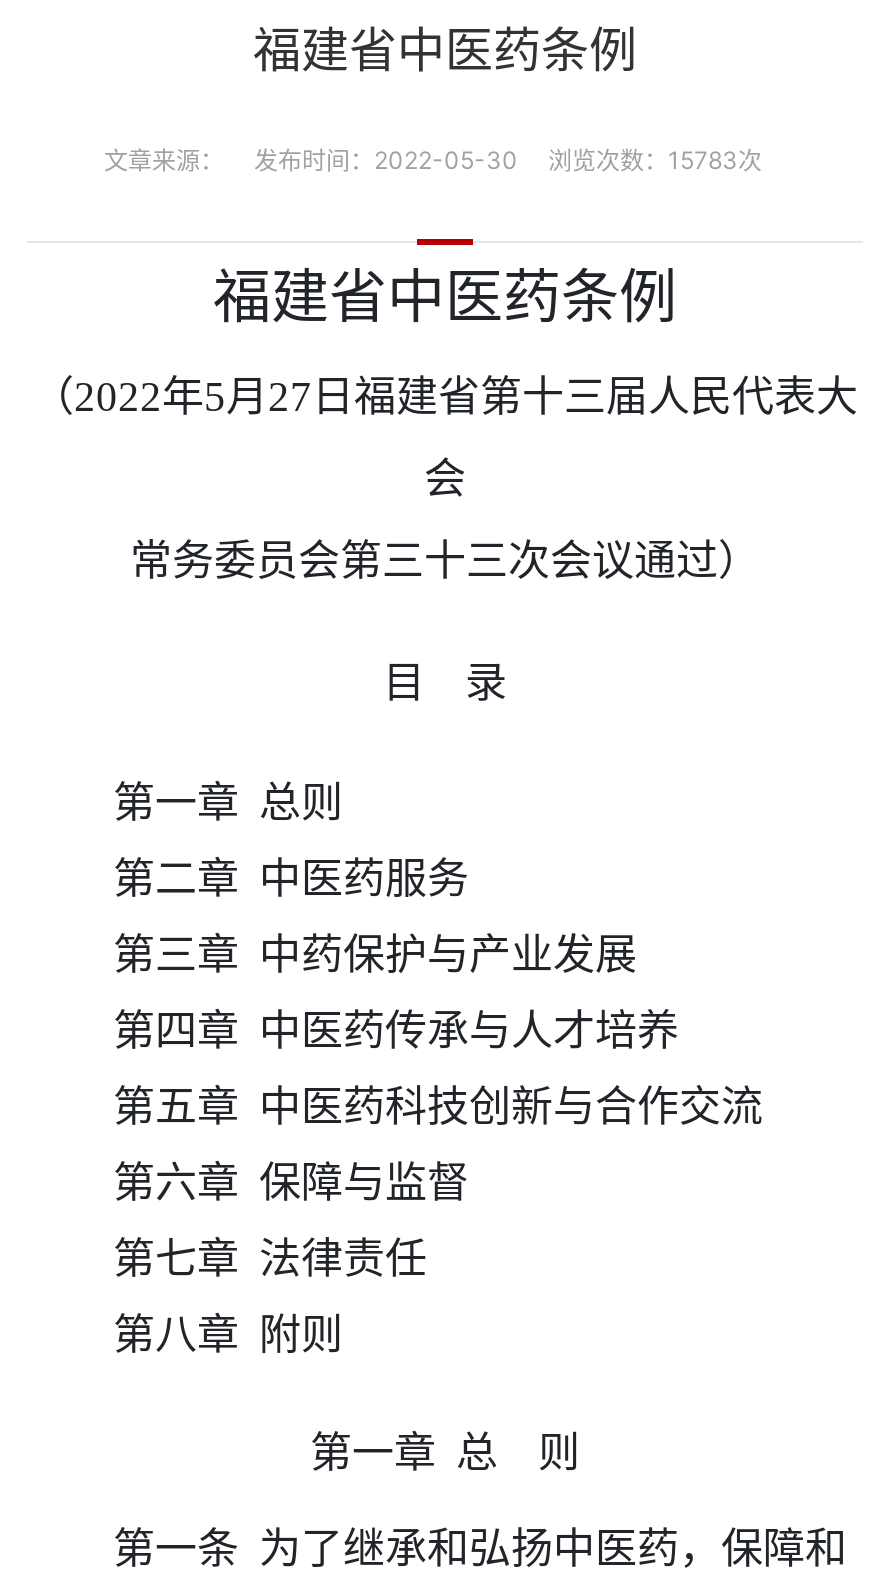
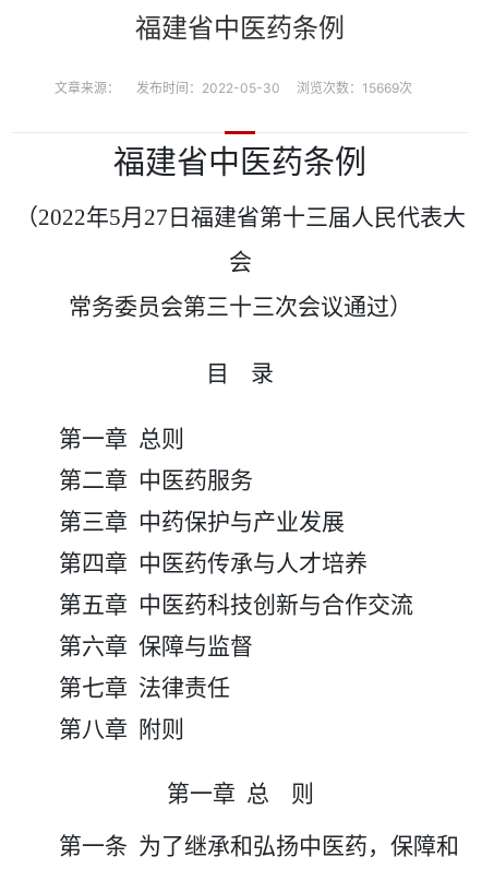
[104,144,786,174] 文章来源： 发布时间：2022-05-30 浏览次数：15783次 -> [55,79,425,96] 文章来源： 发布时间：2022-05-30 浏览次数：15669次

